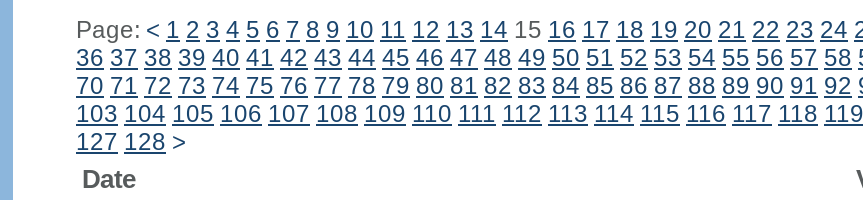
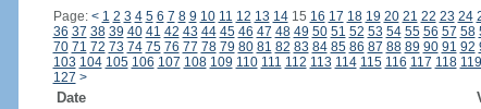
[76,128,186,156] 127 128 > -> [53,70,87,85] 127 >

